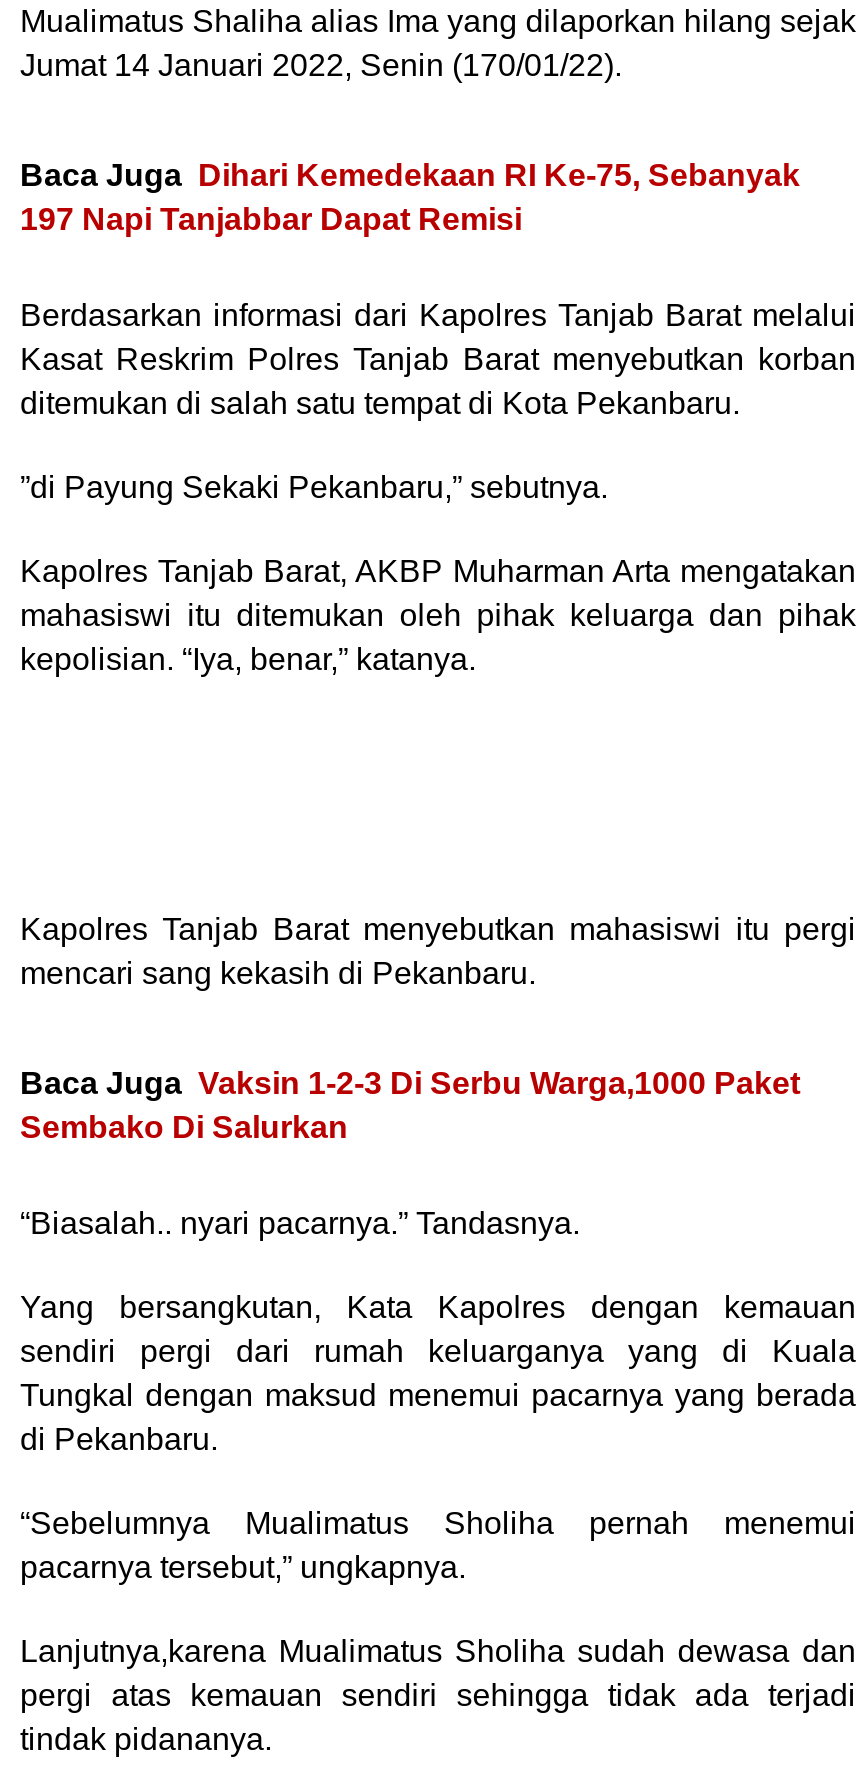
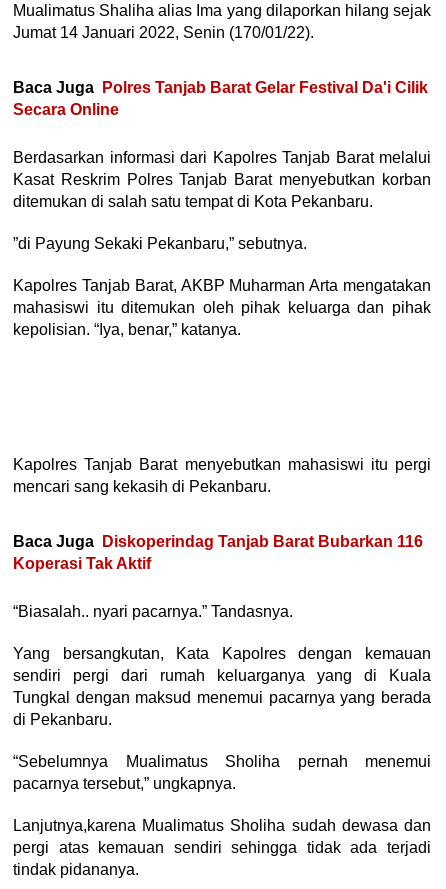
[20,159,800,237] Baca Juga Dihari Kemedekaan RI Ke-75, Sebanyak | 197 Napi Tanjabbar Dapat Remisi -> [13,79,428,118] Baca Juga Polres Tanjab Barat Gelar Festival Da'i Cilik | Secara Online
[20,1067,800,1145] Baca Juga Vaksin 1-2-3 Di Serbu Warga,1000 Paket | Sembako Di Salurkan -> [13,533,423,572] Baca Juga Diskoperindag Tanjab Barat Bubarkan 116 | Koperasi Tak Aktif

